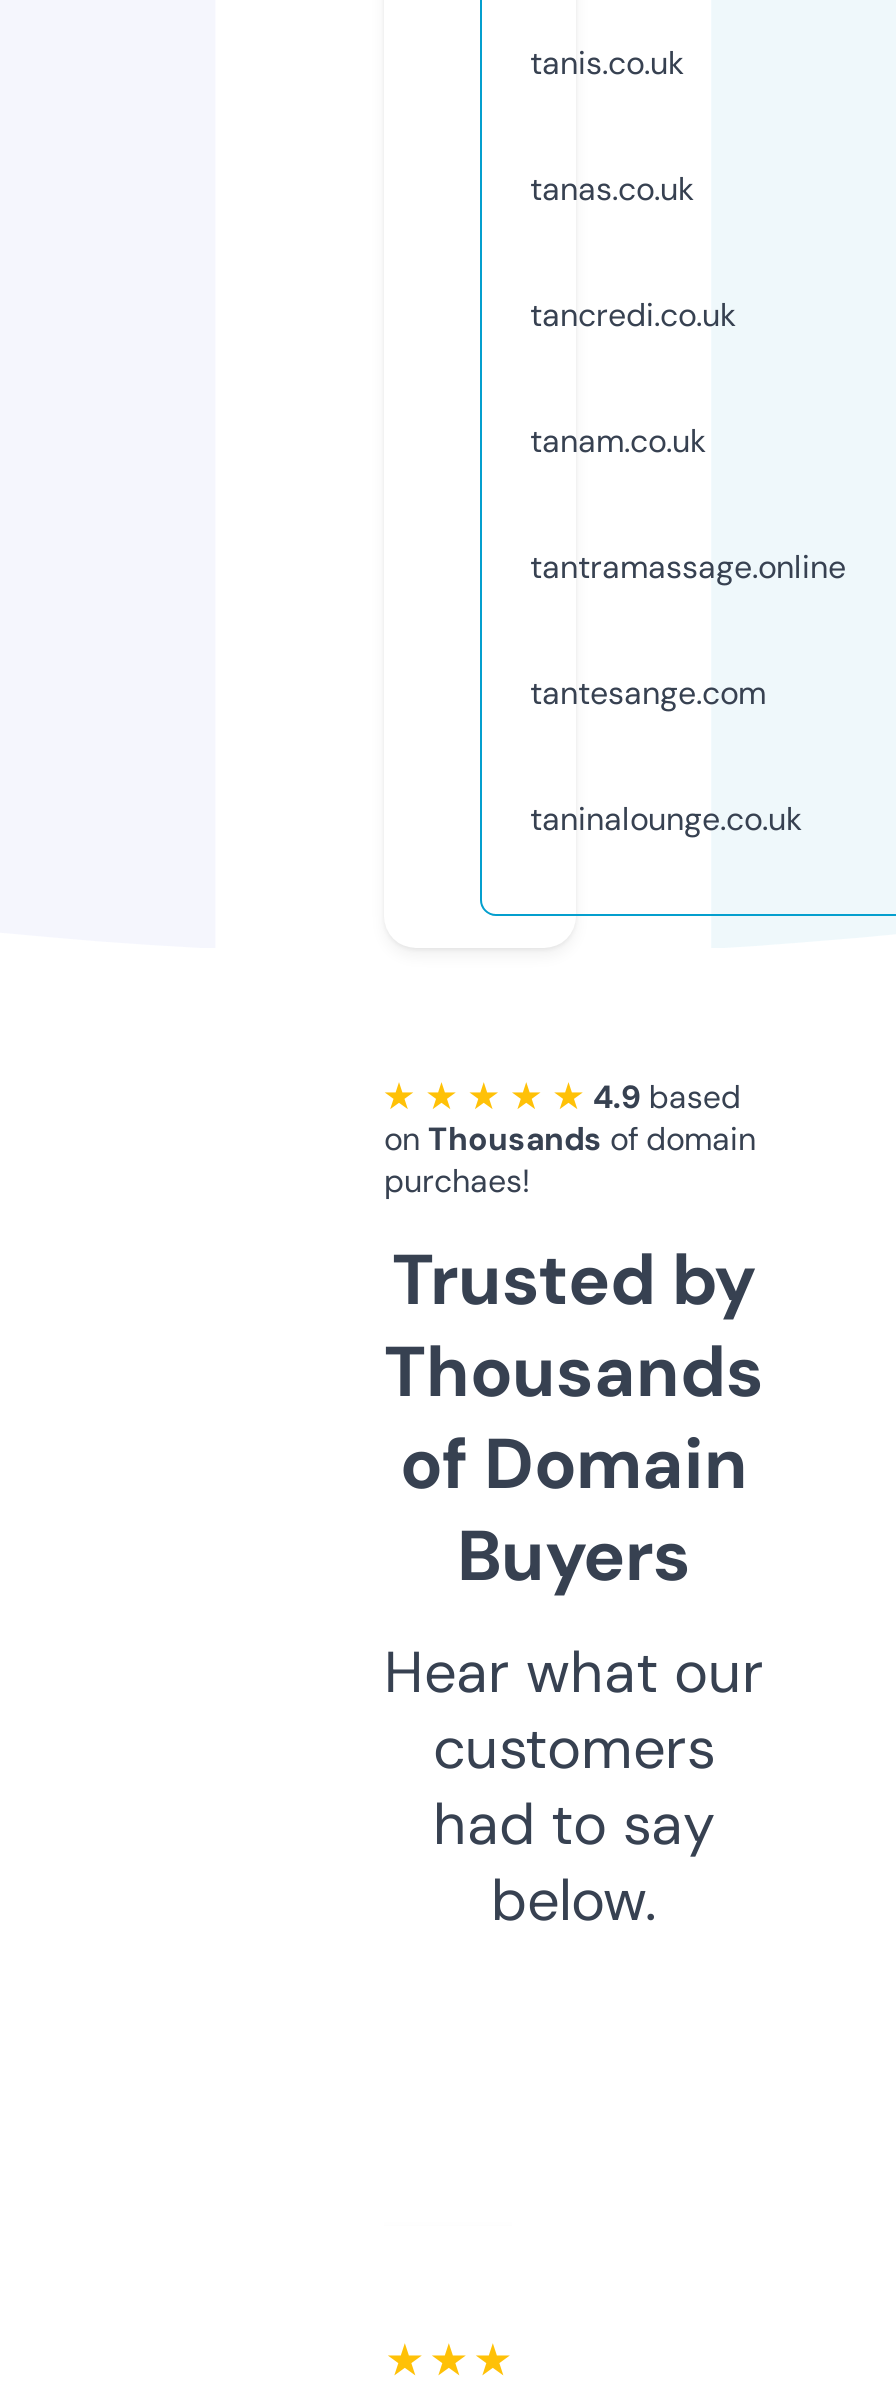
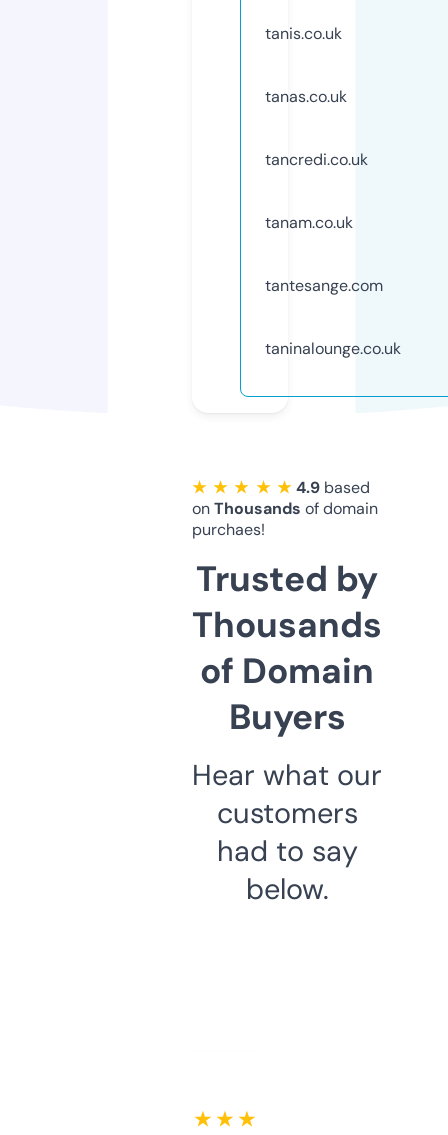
[530,546,846,588] tantramassage.online -> none

